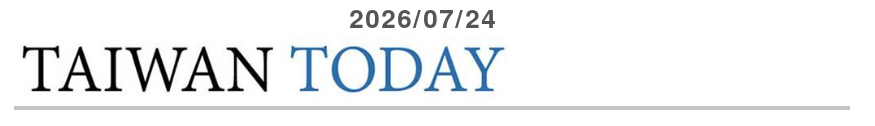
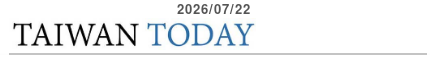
[349,0,497,36] 2026/07/24 -> [177,0,251,18] 2026/07/22

